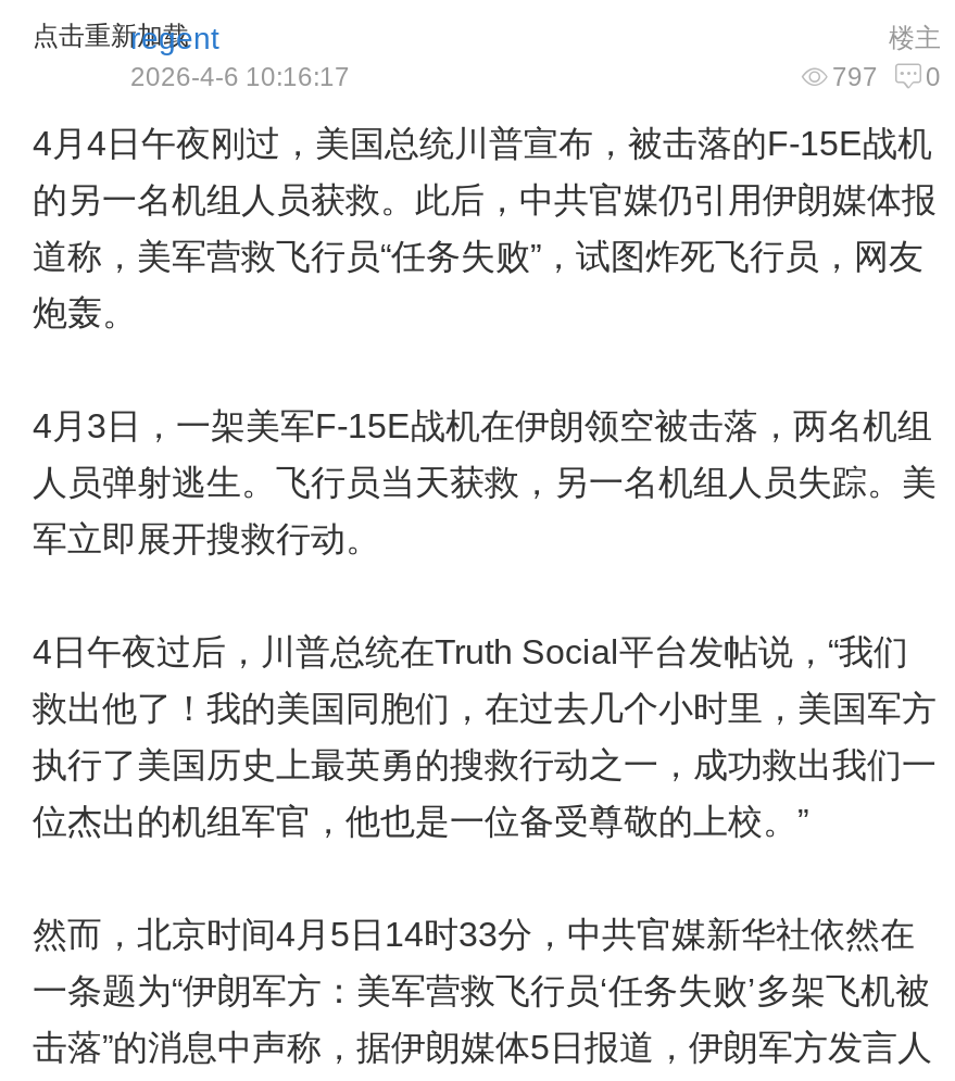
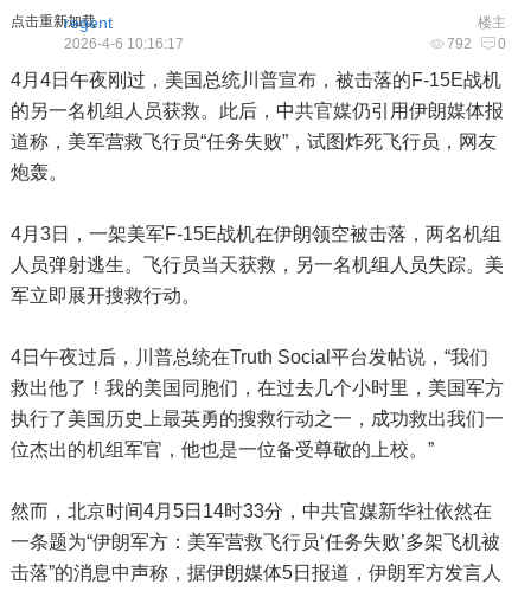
[832,62,941,92] 797 0 -> [447,36,506,52] 792 0

